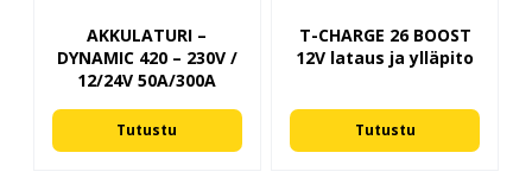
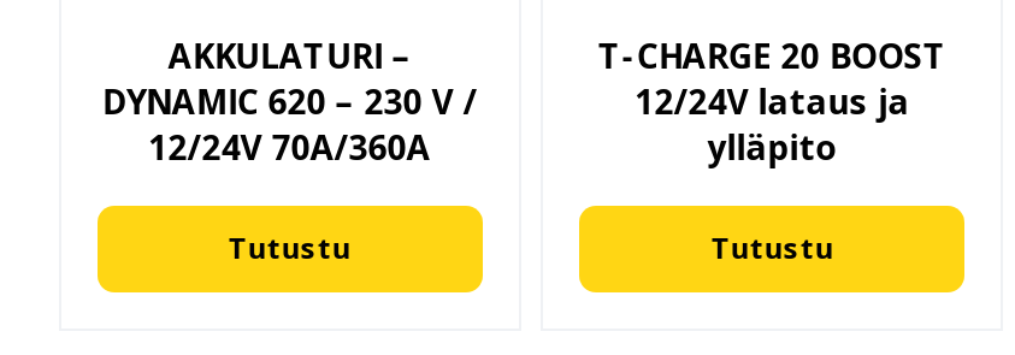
[296,24,474,69] T-CHARGE 26 BOOST | 12V lataus ja ylläpito -> [598,33,947,170] T-CHARGE 20 BOOST | 12/24V lataus ja | ylläpito
[57,47,237,92] DYNAMIC 420 – 230V / | 12/24V 50A/300A -> [102,79,478,170] DYNAMIC 620 – 230 V / | 12/24V 70A/360A

